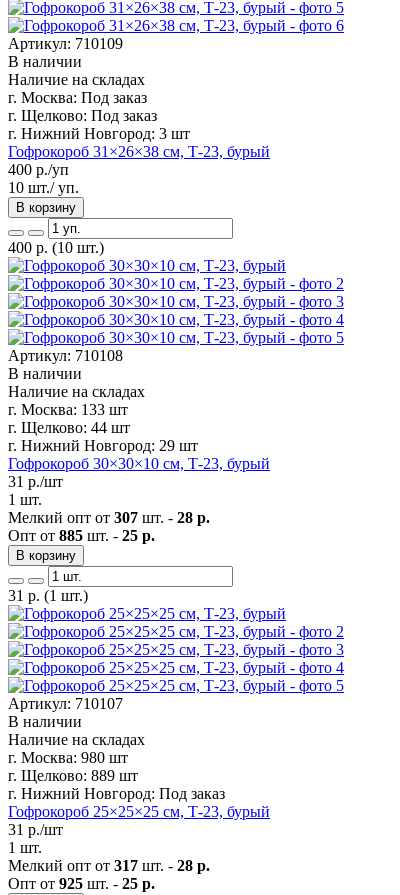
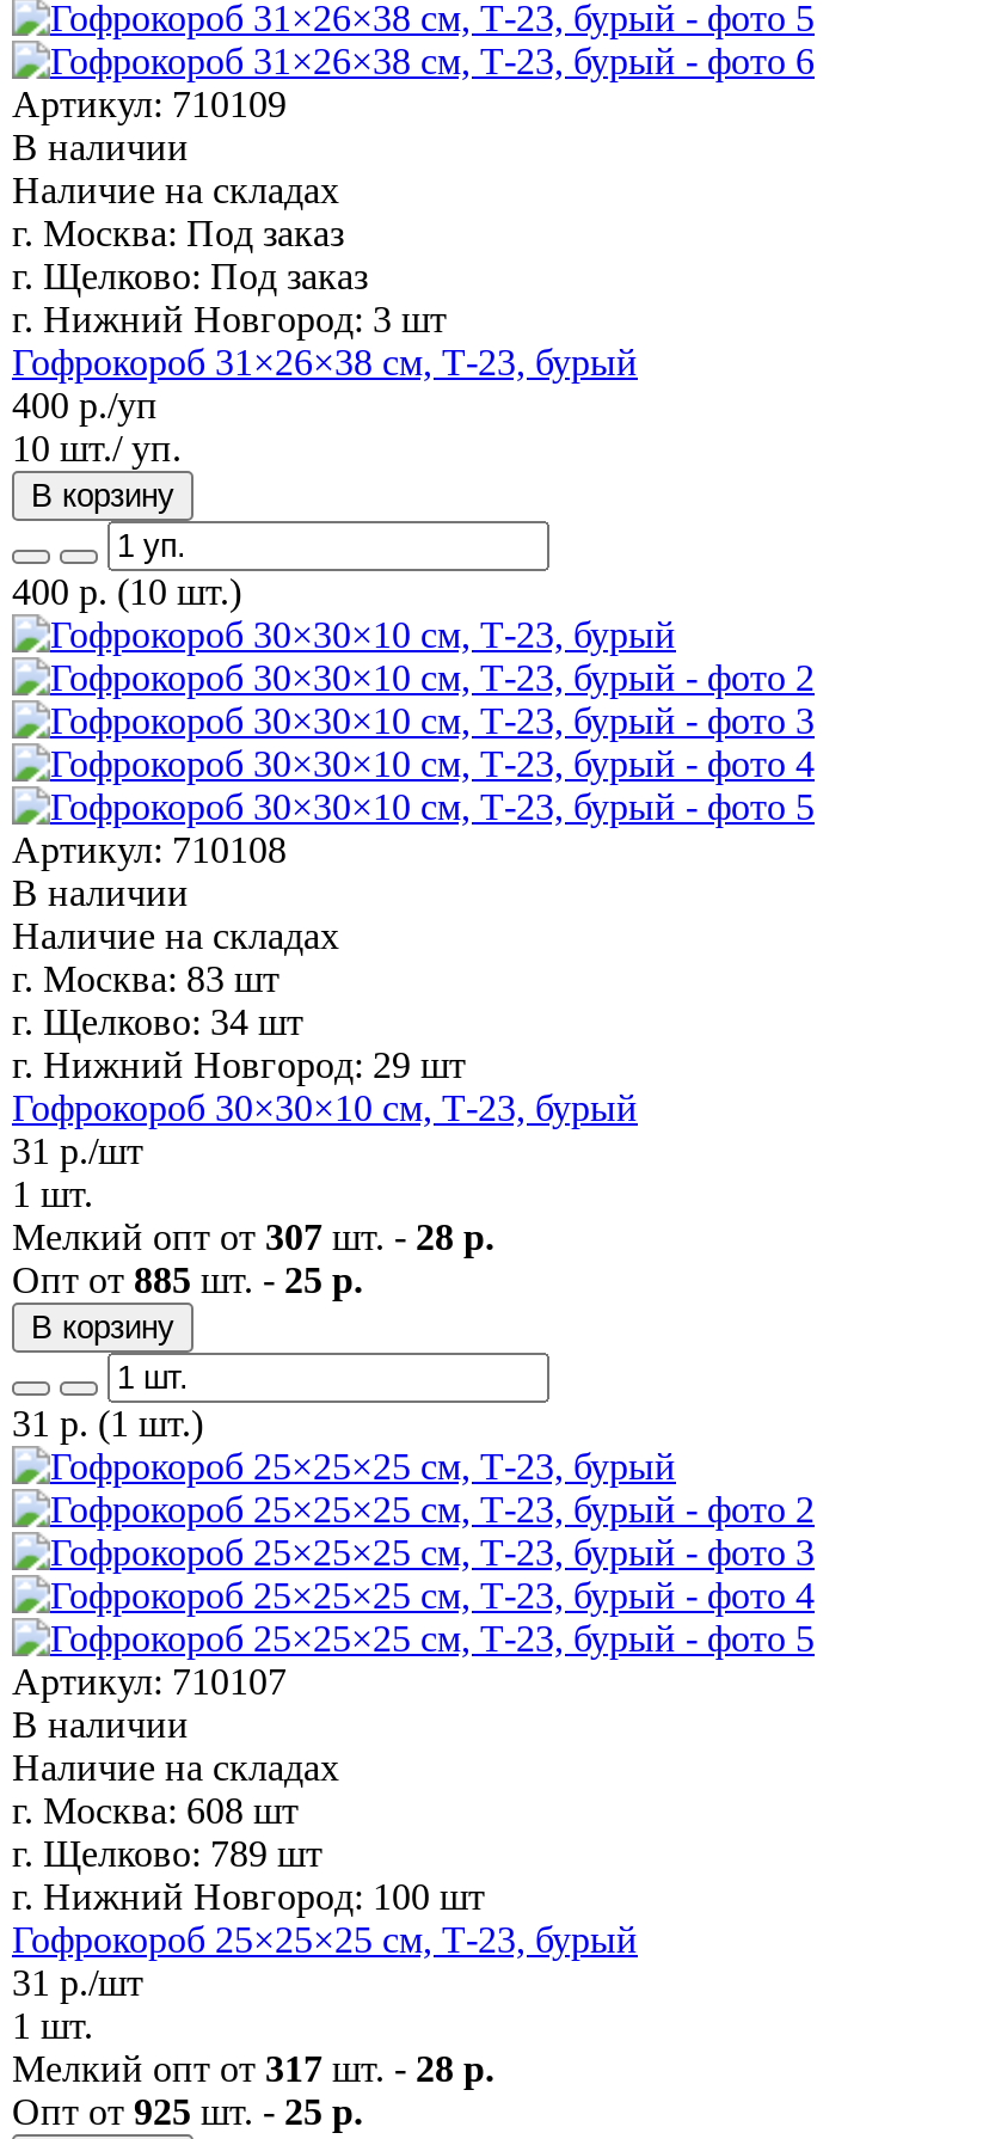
[8,401,128,418] г. Москва: 133 шт -> [12,959,279,999] г. Москва: 83 шт
[8,419,130,436] г. Щелково: 44 шт -> [12,1002,303,1042] г. Щелково: 34 шт
[8,749,128,766] г. Москва: 980 шт -> [12,1790,299,1831] г. Москва: 608 шт
[8,767,138,784] г. Щелково: 889 шт -> [12,1833,322,1874] г. Щелково: 789 шт
[8,785,225,802] г. Нижний Новгород: Под заказ -> [12,1876,485,1917] г. Нижний Новгород: 100 шт

